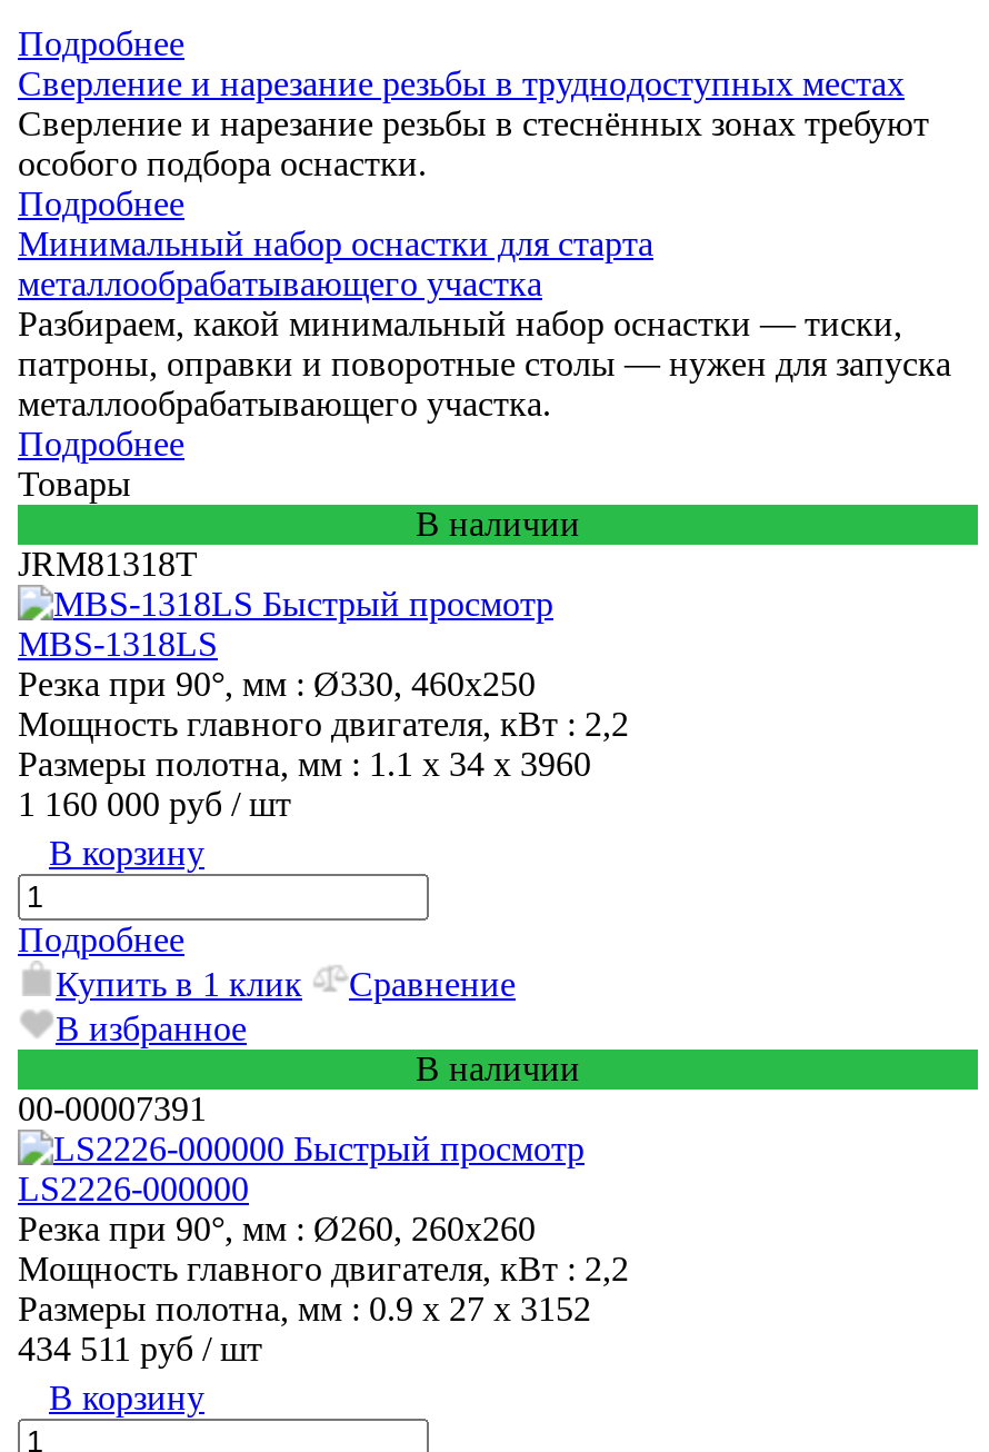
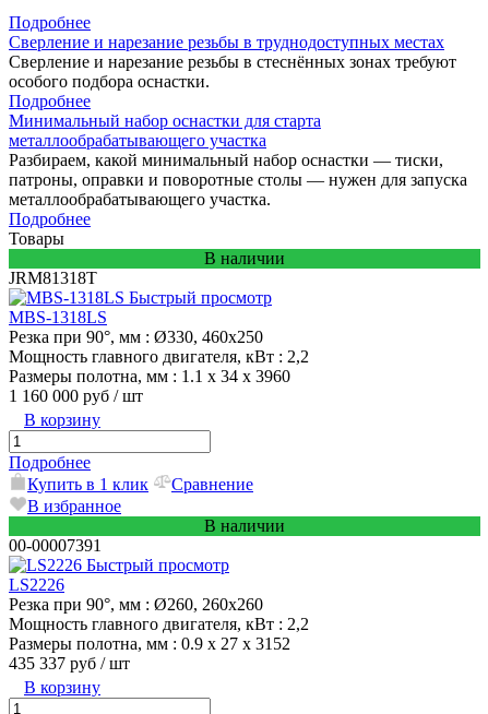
[18,1169,249,1207] LS2226-000000 -> [9,575,64,594] LS2226
[18,1329,262,1367] 434 511 руб / шт -> [9,654,130,672] 435 337 руб / шт

